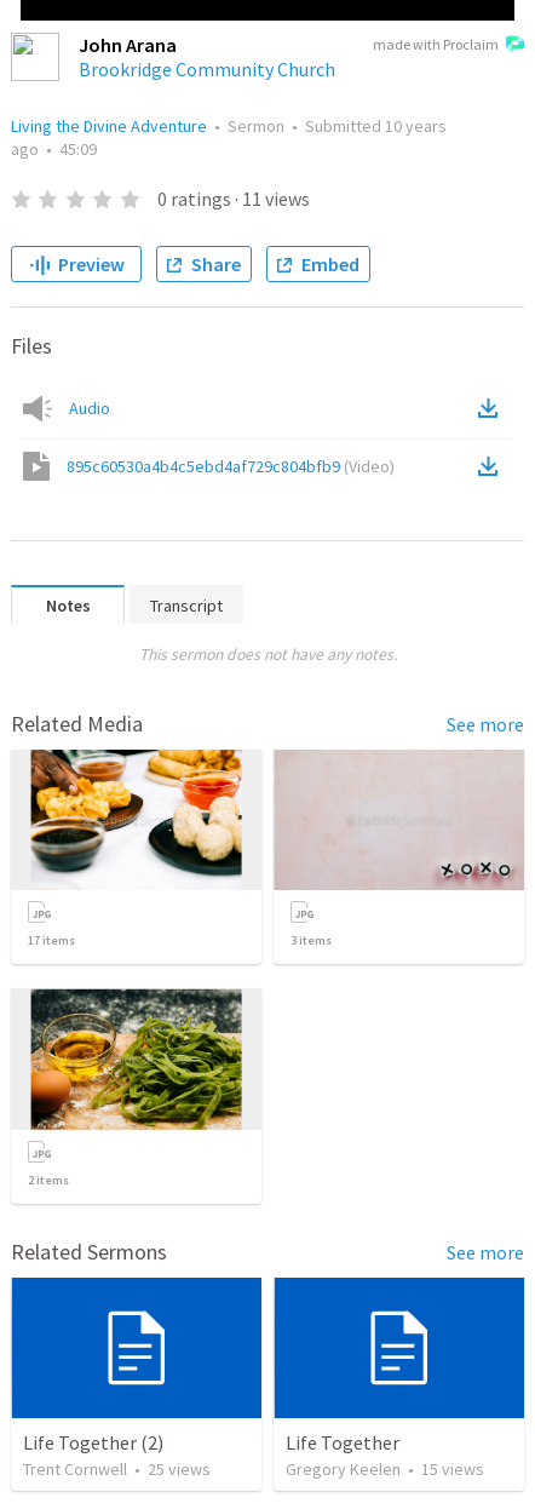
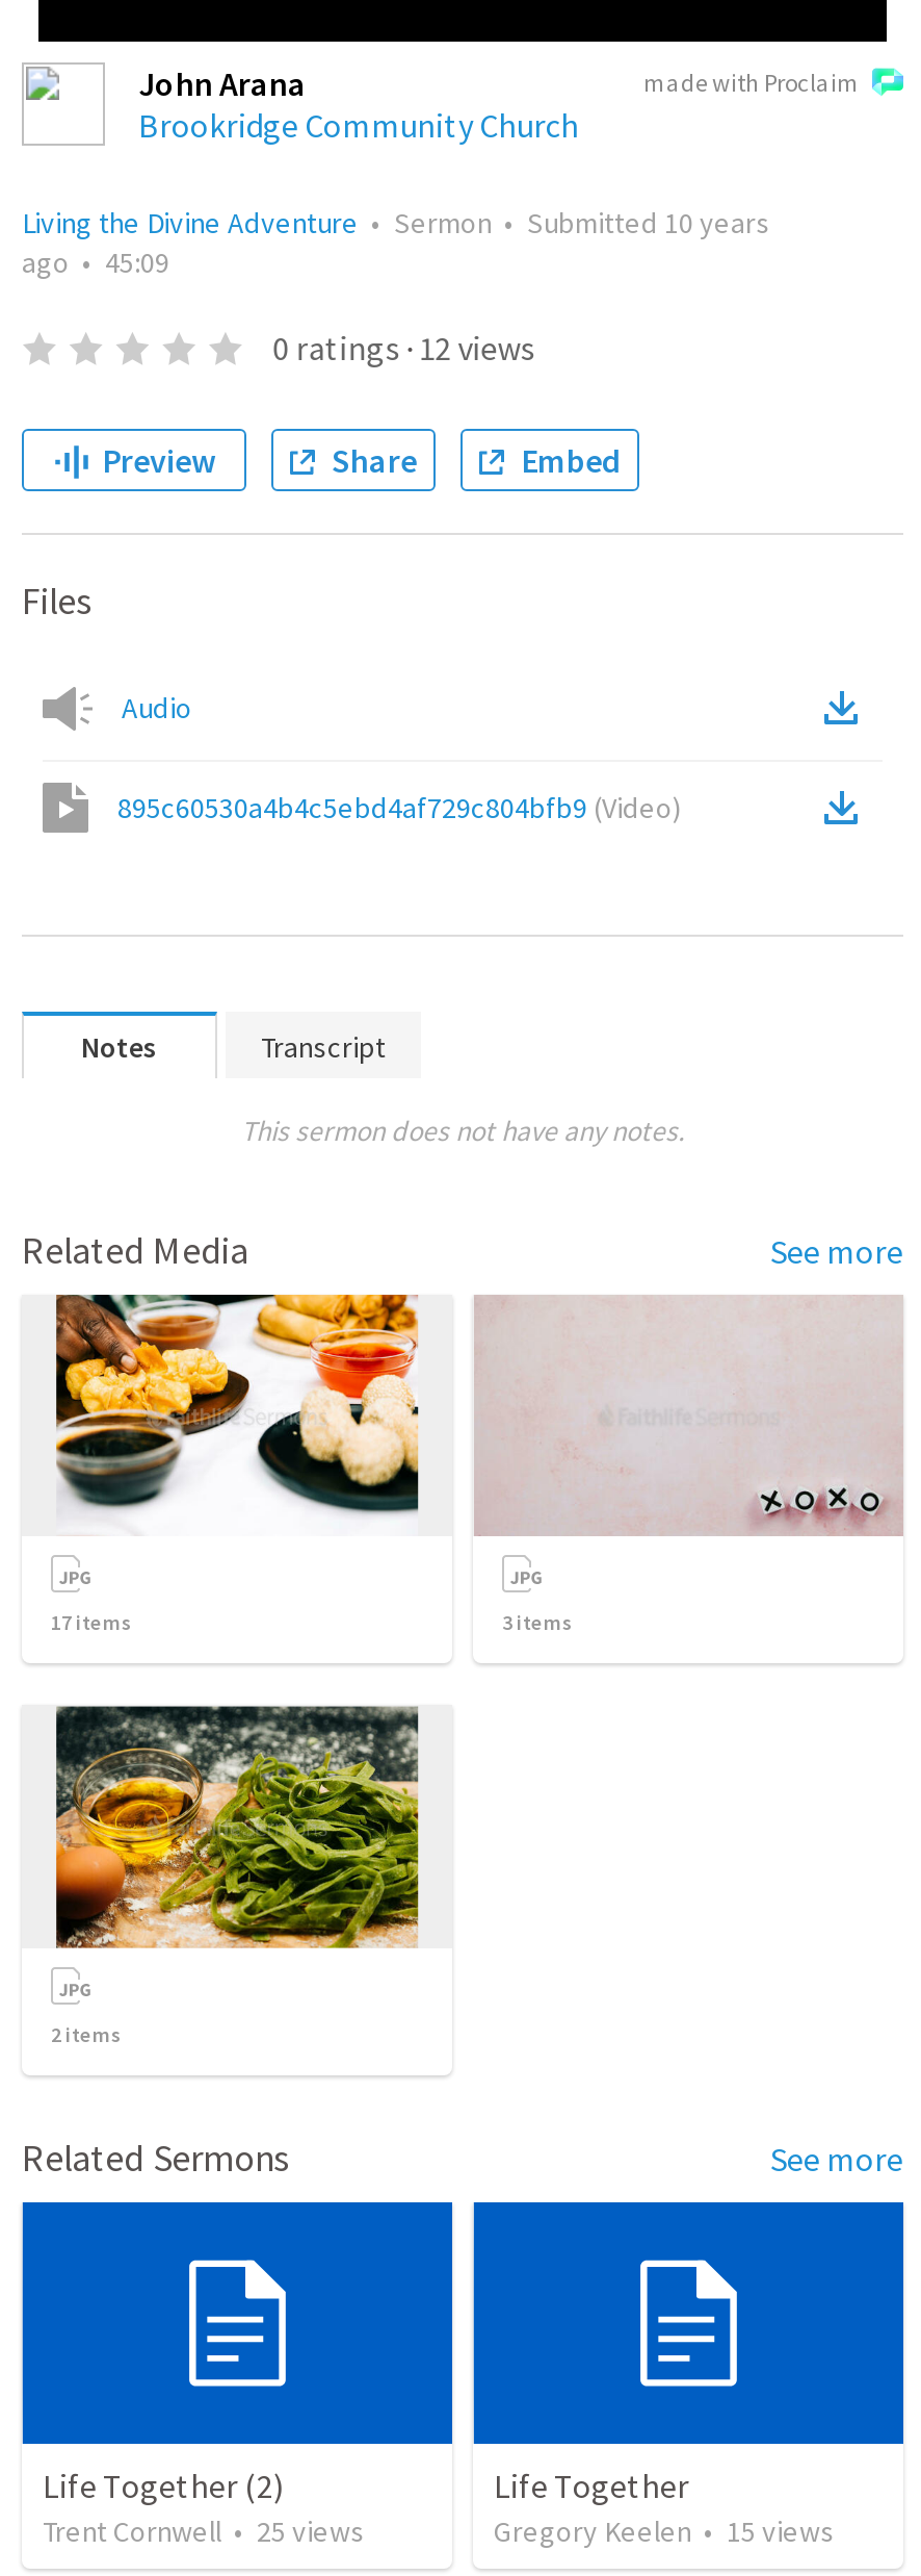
[157,187,310,211] 0 ratings · 11 views -> [273,327,535,368] 0 ratings · 12 views

